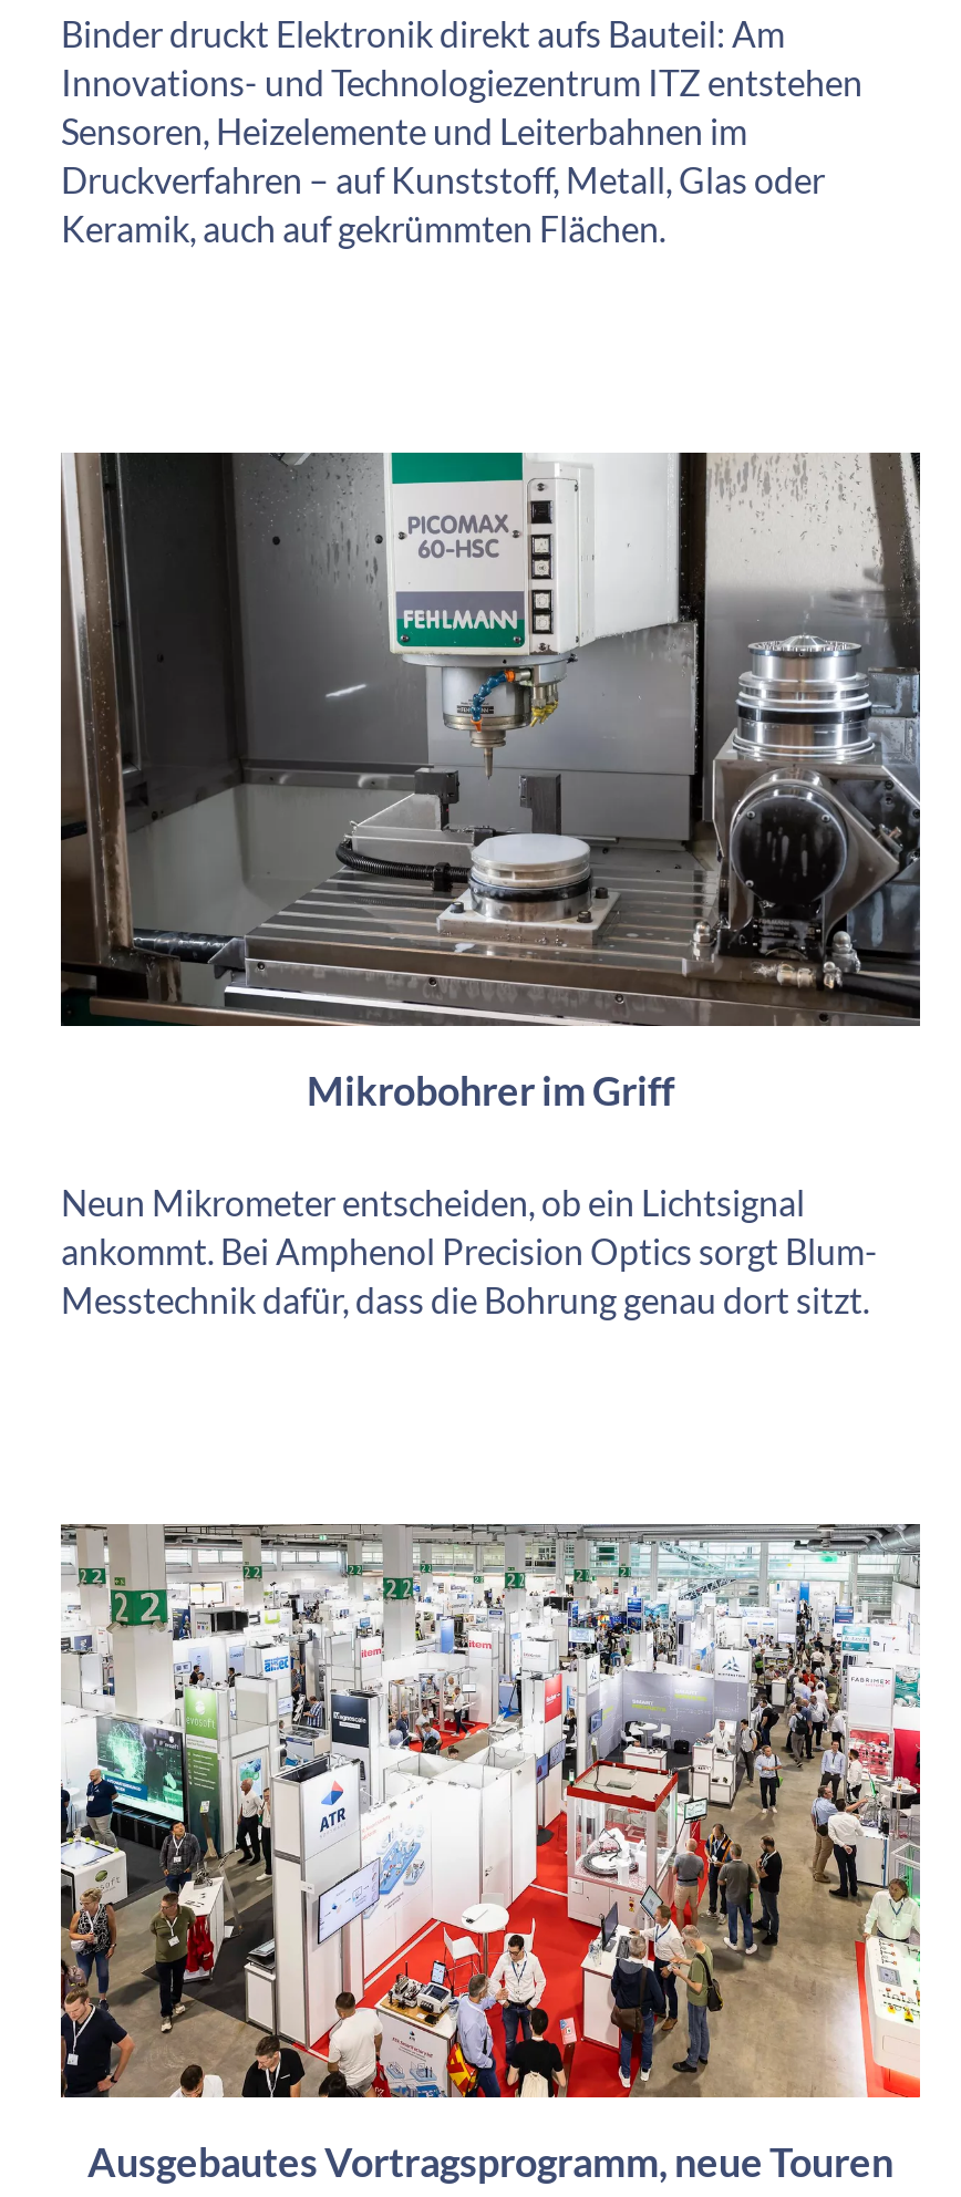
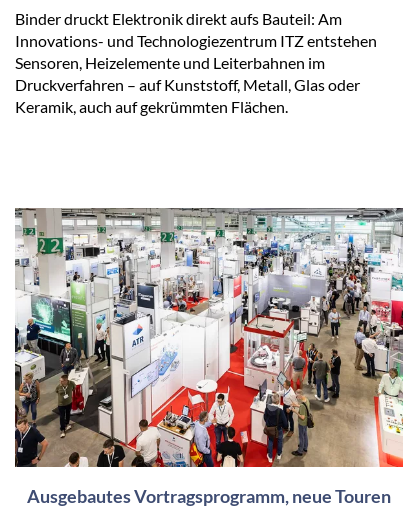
[59,450,922,1320] [image] | Mikrobohrer im Griff | Neun Mikrometer entscheiden, ob ein Lichtsignal | ankommt. Bei Amphenol Precision Optics sorgt Blum- | Messtechnik dafür, dass die Bohrung genau dort sitzt. -> none

